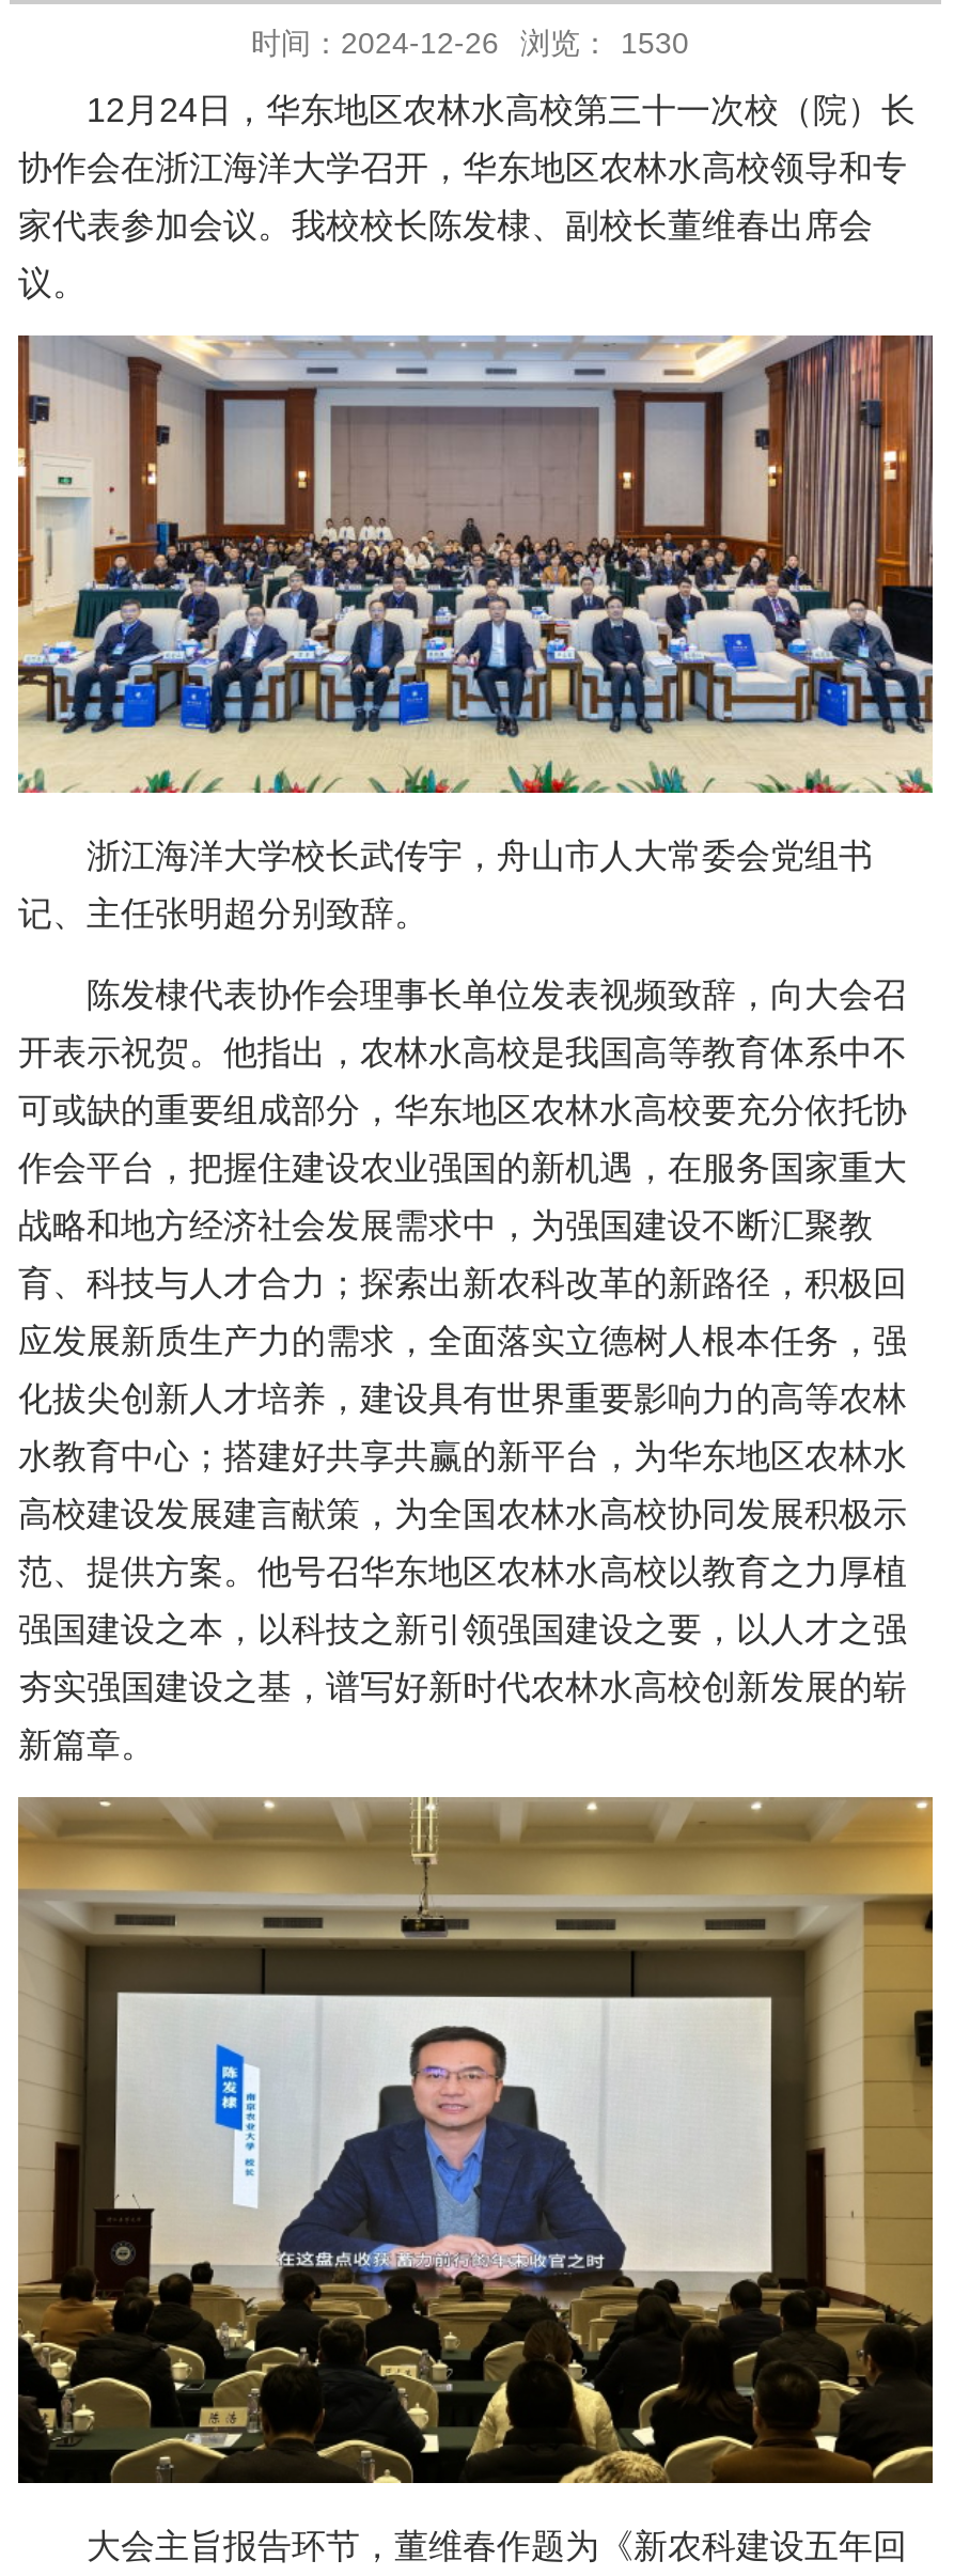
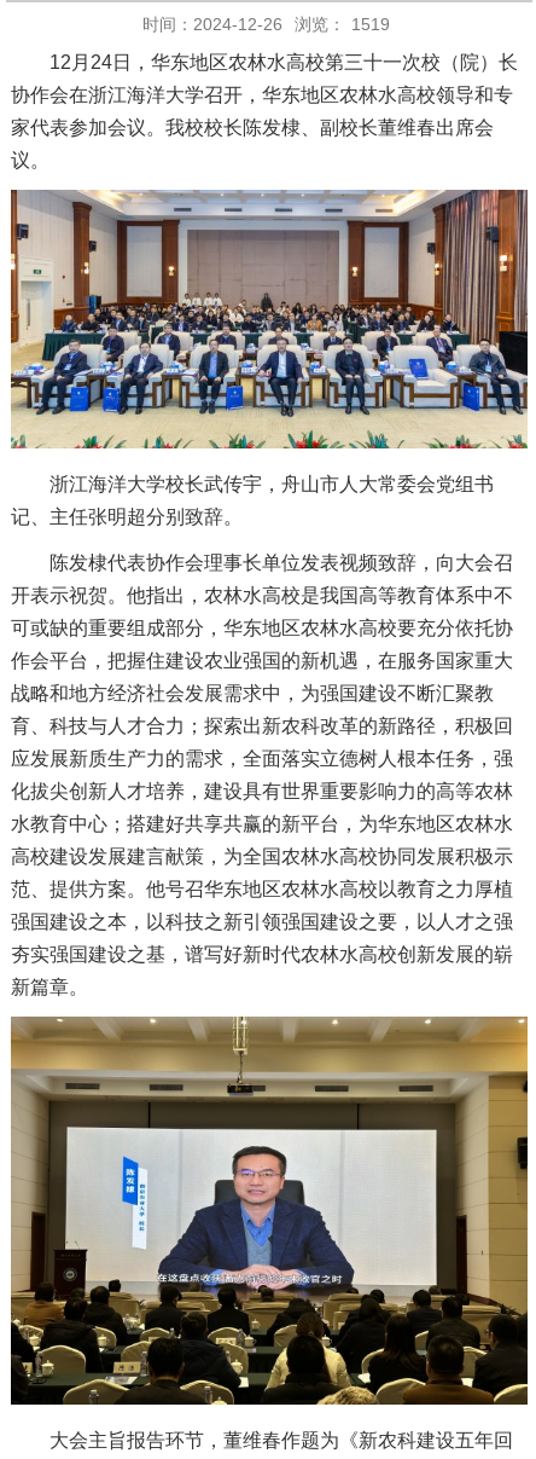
[251,25,689,59] 时间：2024-12-26 浏览： 1530 -> [142,14,390,34] 时间：2024-12-26 浏览： 1519

